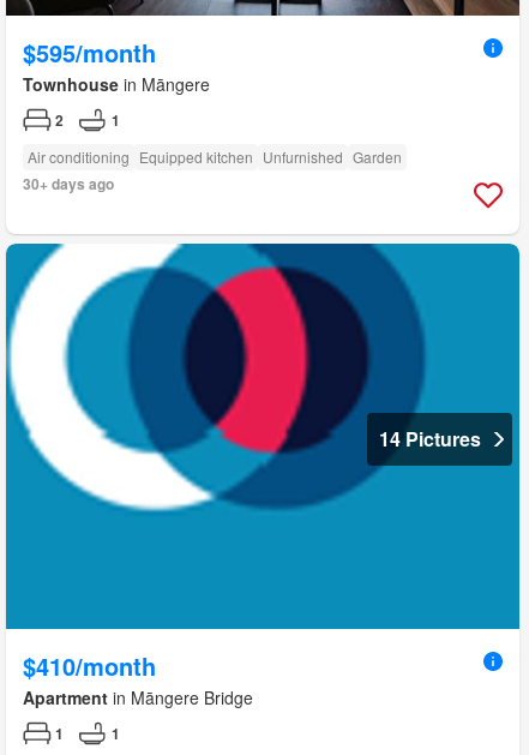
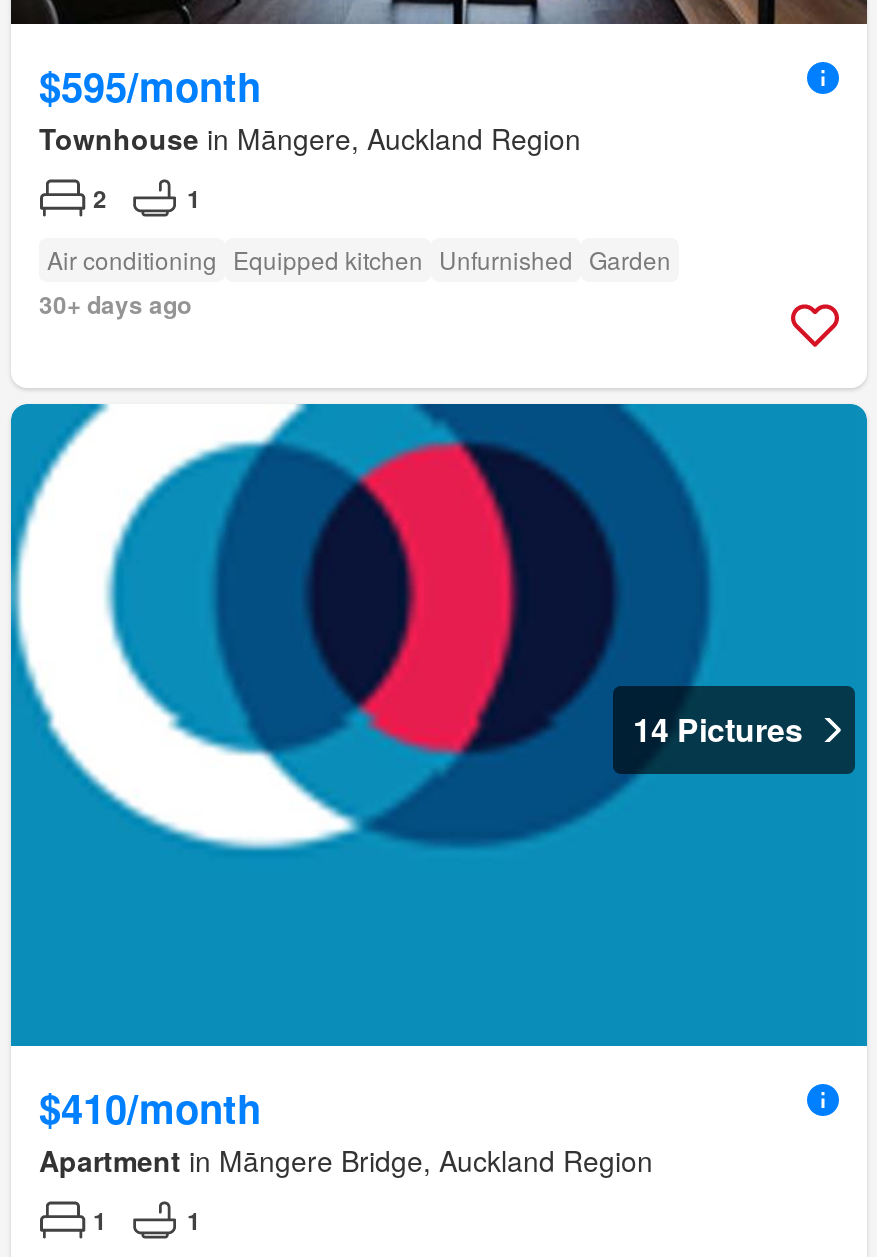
[23,71,210,95] Townhouse in Māngere -> [39,119,581,159] Townhouse in Māngere, Auckland Region
[23,685,253,709] Apartment in Māngere Bridge -> [39,1141,653,1181] Apartment in Māngere Bridge, Auckland Region

